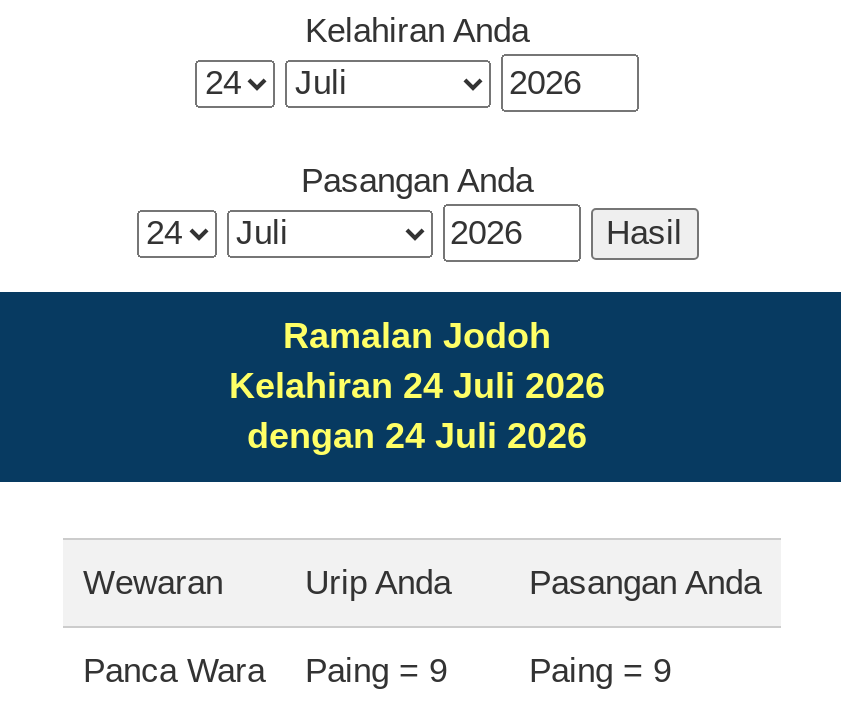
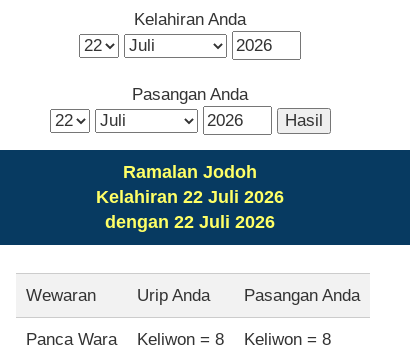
[229,366,605,406] Kelahiran 24 Juli 2026 -> [96,187,284,207] Kelahiran 22 Juli 2026
[247,416,587,456] dengan 24 Juli 2026 -> [105,212,275,232] dengan 22 Juli 2026
[305,653,671,691] Paing = 9 | Paing = 9 -> [136,330,330,349] Keliwon = 8 | Keliwon = 8

